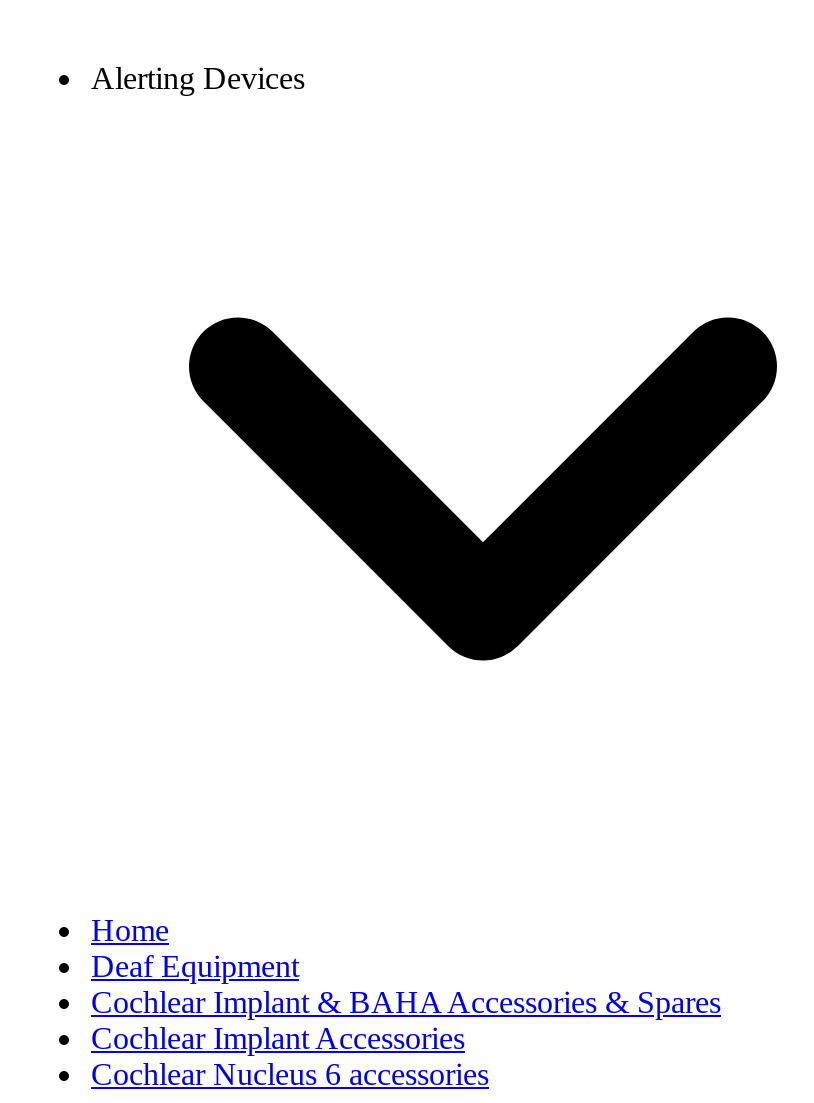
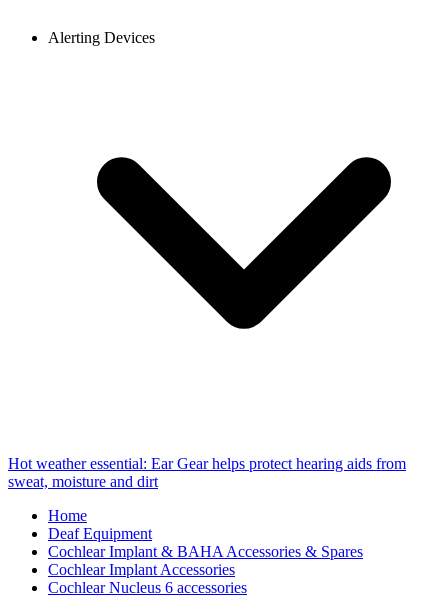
none -> [8,455,406,490] Hot weather essential: Ear Gear helps protect hearing aids from | sweat, moisture and dirt

